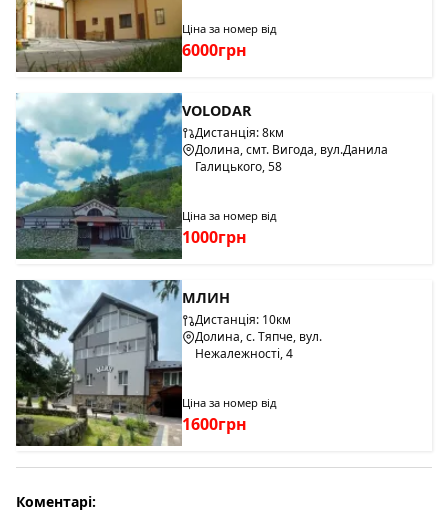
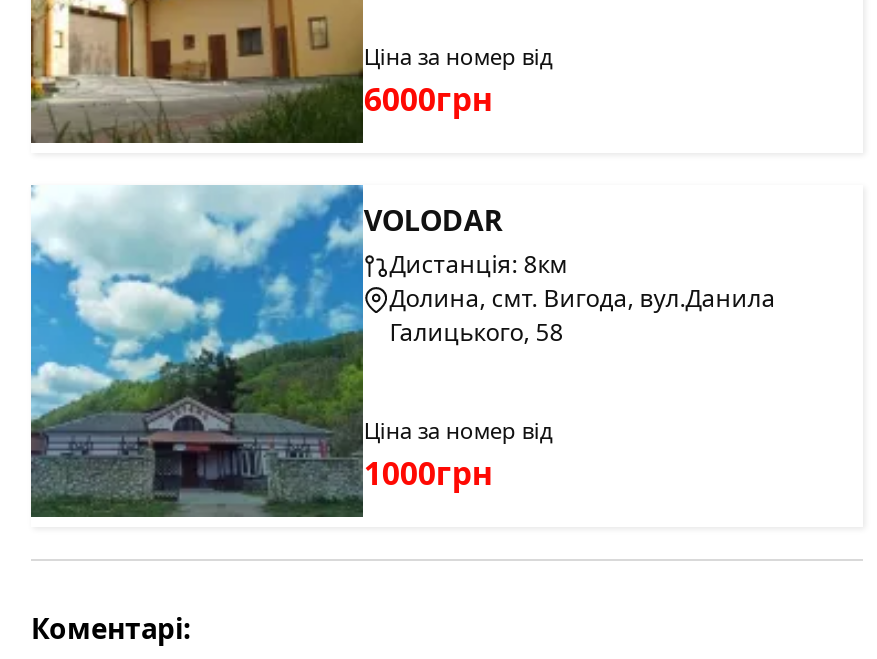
[15,279,322,447] [image] | МЛИН | Дистанція: 10км | Долина, с. Тяпче, вул. | Нежалежності, 4 | Ціна за номер від | 1600грн -> none

